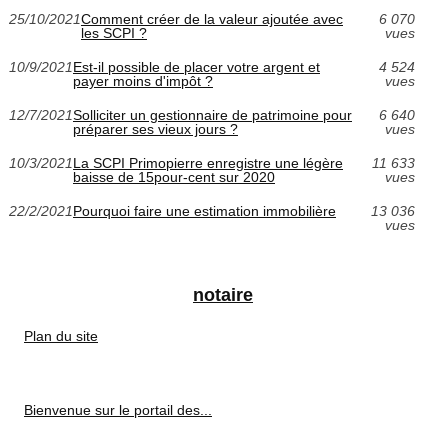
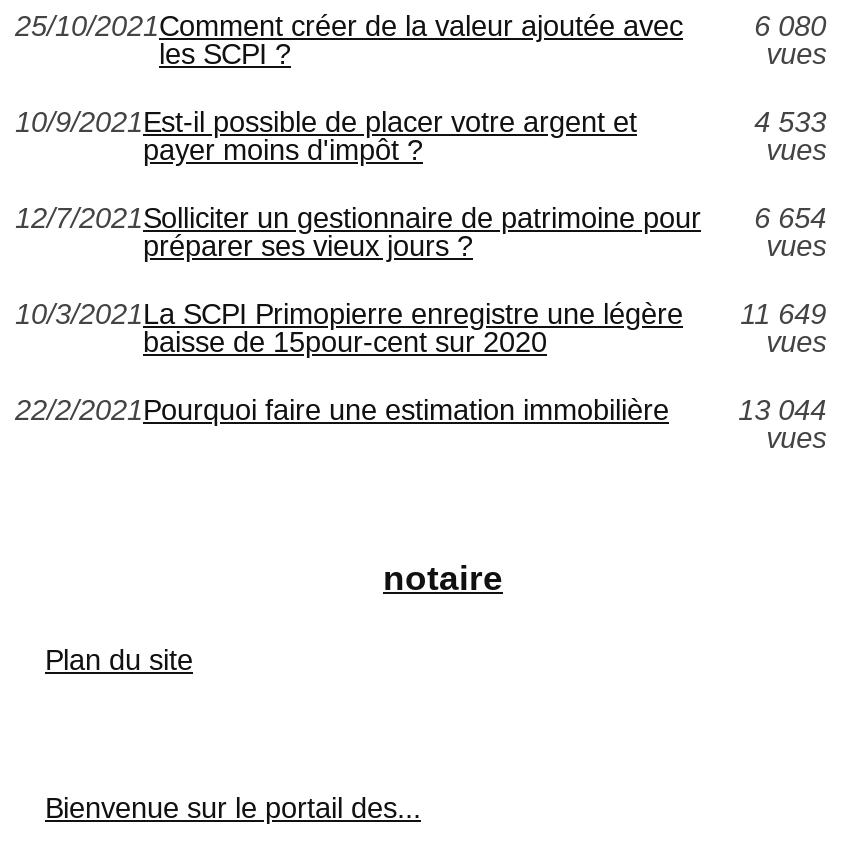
[379,11,415,27] 6 070 -> [754,9,826,41] 6 080
[379,59,415,75] 4 524 -> [754,105,826,137] 4 533
[9,107,415,123] 12/7/2021Solliciter un gestionnaire de patrimoine pour 6 640 -> [15,201,826,233] 12/7/2021Solliciter un gestionnaire de patrimoine pour 6 654
[9,155,415,171] 10/3/2021 La SCPI Primopierre enregistre une légère 11 633 -> [15,297,826,329] 10/3/2021 La SCPI Primopierre enregistre une légère 11 649
[371,203,415,219] 13 036 -> [738,393,826,425] 13 044

